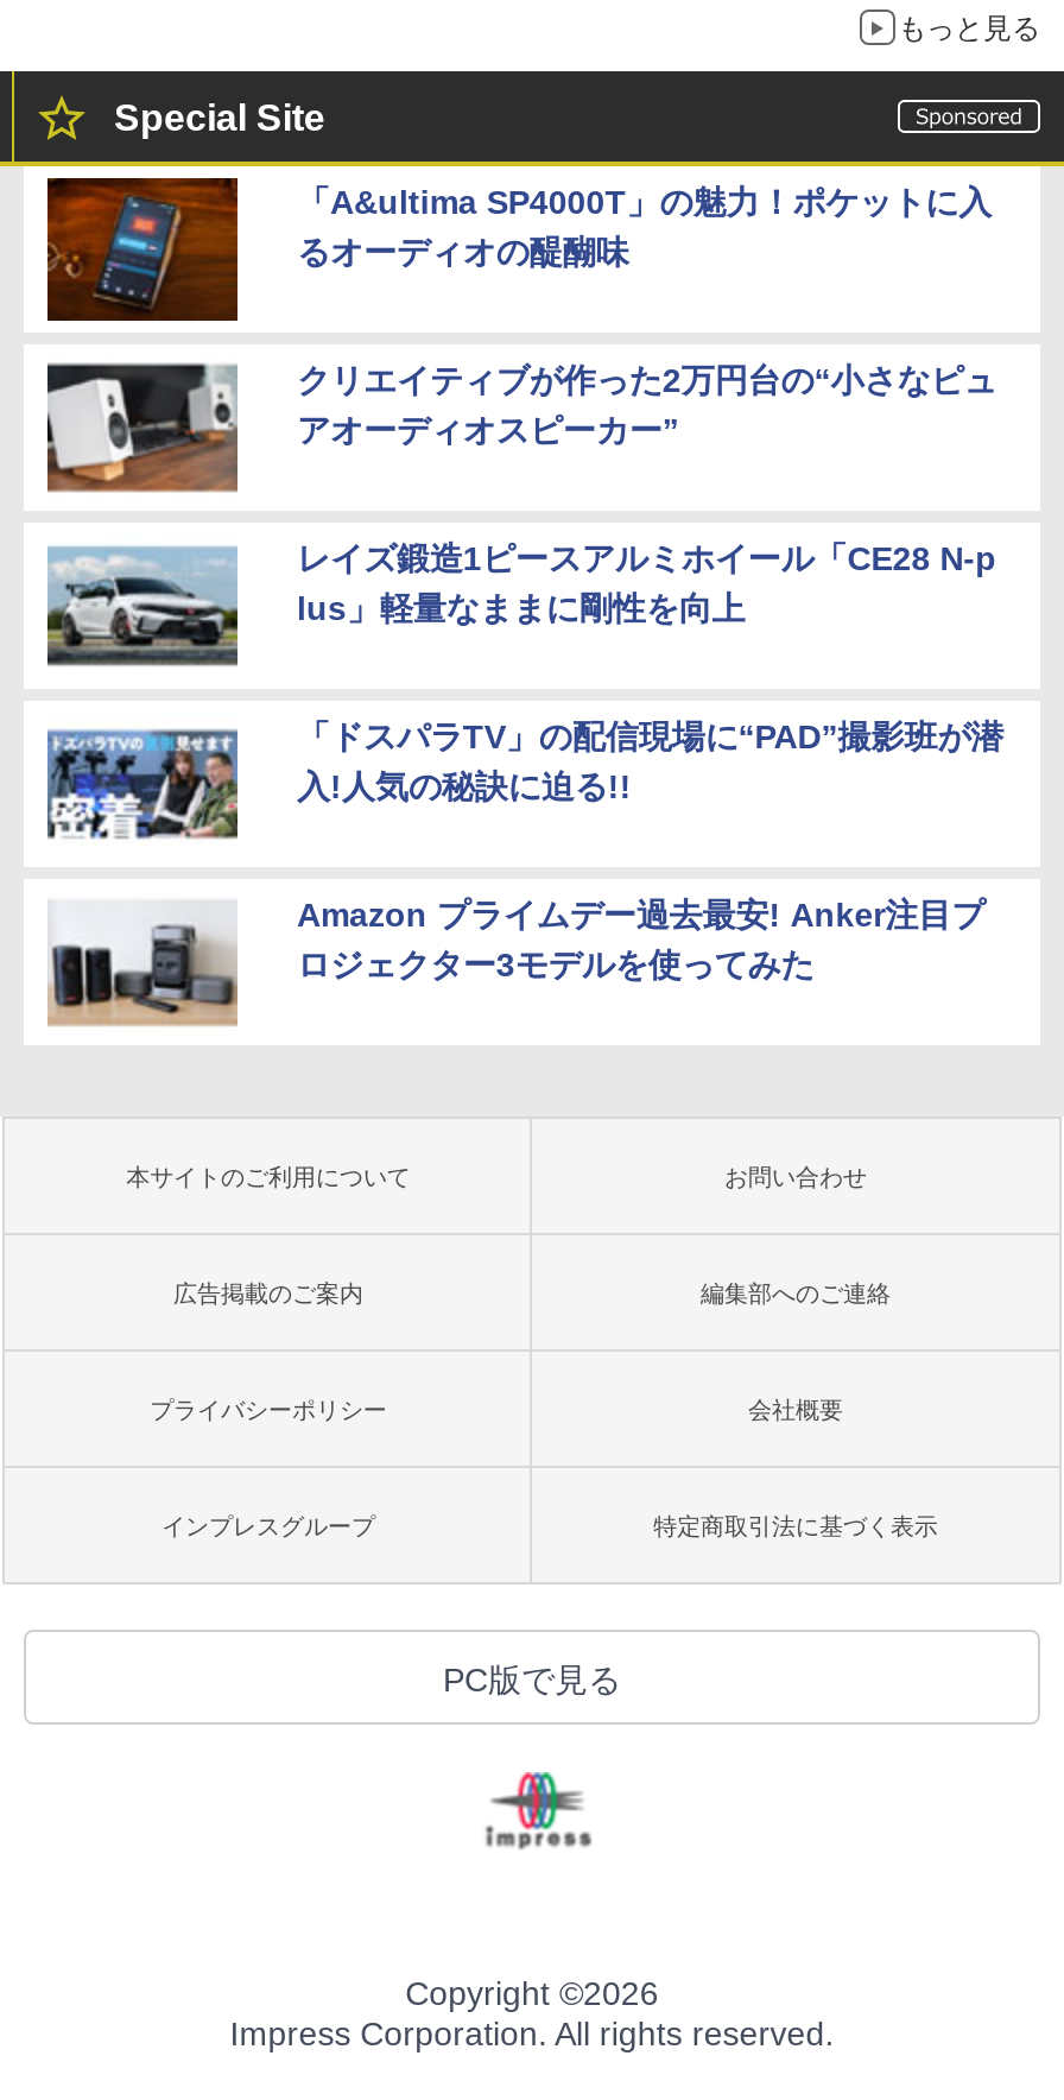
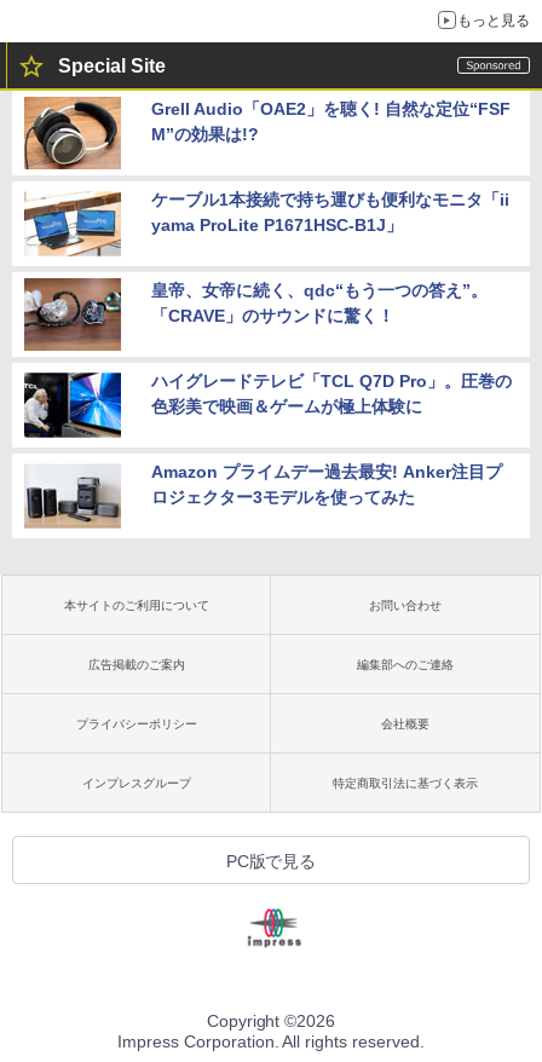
[45,176,992,323] [image] | 「A&ultima SP4000T」の魅力！ポケットに入 | るオーディオの醍醐味 -> [23,96,510,171] [image] | Grell Audio「OAE2」を聴く! 自然な定位“FSF | M”の効果は!?
[45,360,997,494] [image] | クリエイティブが作った2万円台の“小さなピュ | アオーディオスピーカー” -> [23,189,509,256] [image] | ケーブル1本接続で持ち運びも便利なモニタ「ii | yama ProLite P1671HSC-B1J」
[47,535,997,677] [image] | レイズ鍛造1ピースアルミホイール「CE28 N-p | lus」軽量なままに剛性を向上 -> [23,277,487,352] [image] | 皇帝、女帝に続く、qdc“もう一つの答え”。 | 「CRAVE」のサウンドに驚く！
[45,716,1004,848] [image] | 「ドスパラTV」の配信現場に“PAD”撮影班が潜 | 入!人気の秘訣に迫る!! -> [23,371,511,439] [image] | ハイグレードテレビ「TCL Q7D Pro」。圧巻の | 色彩美で映画＆ゲームが極上体験に

